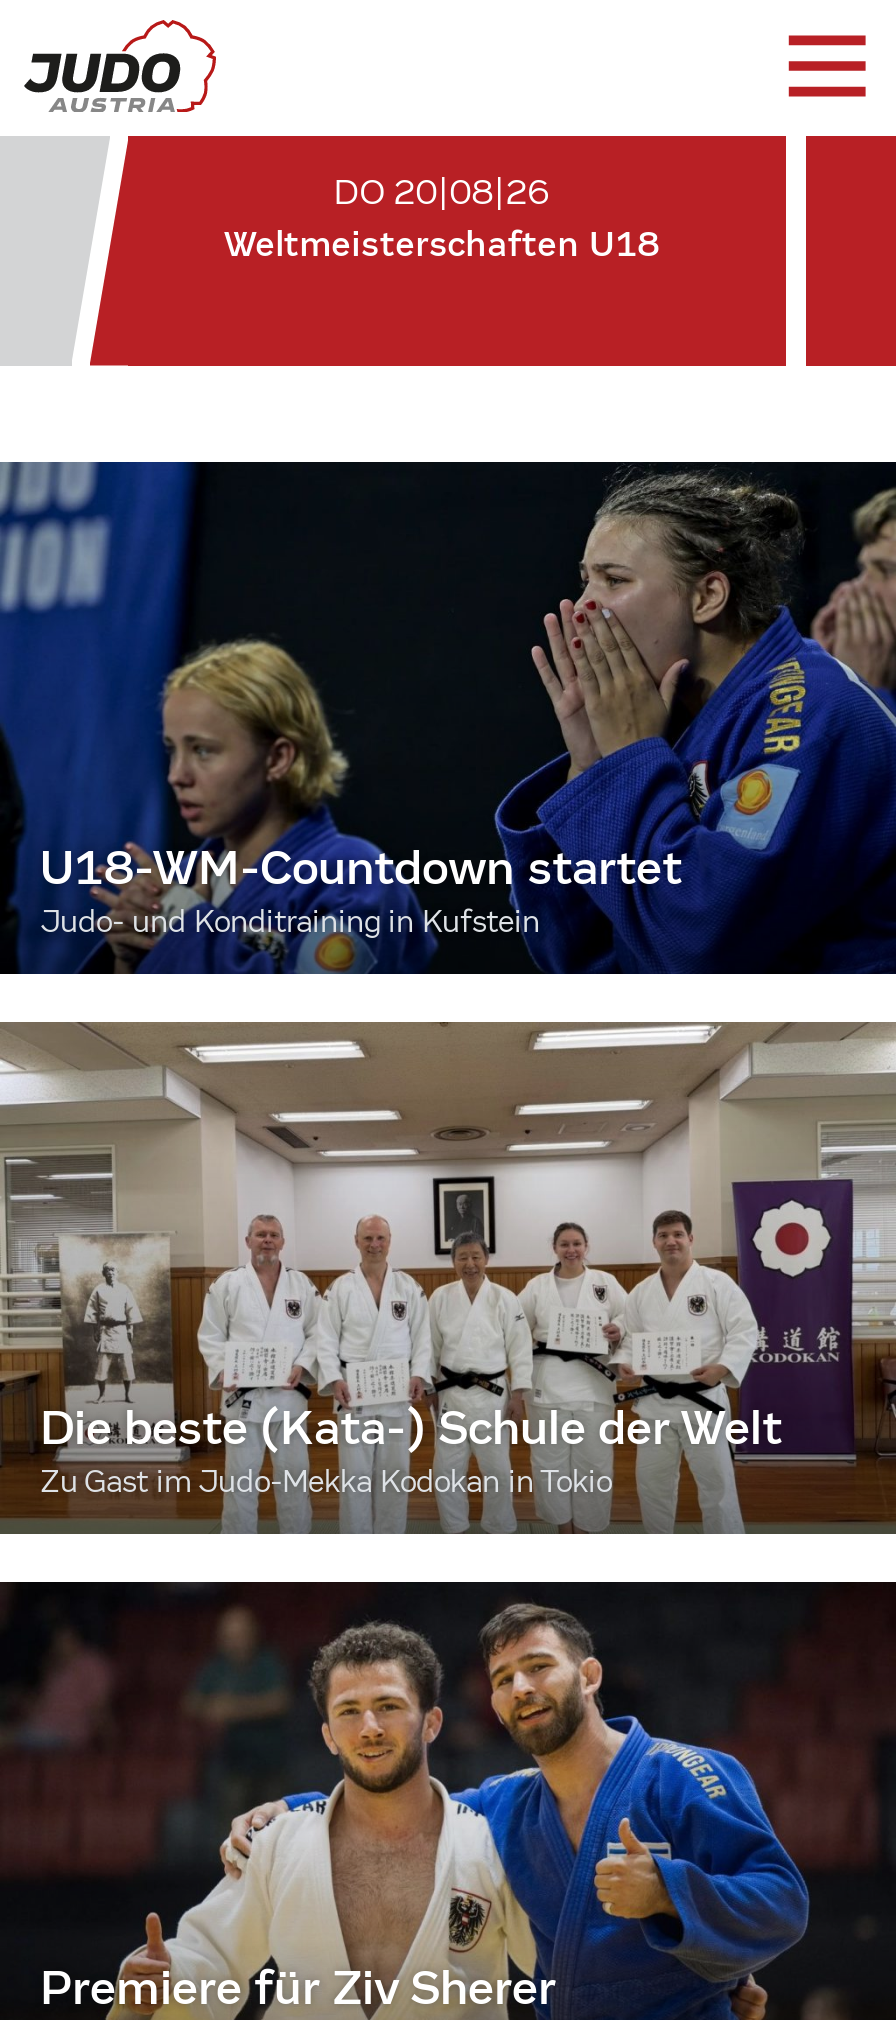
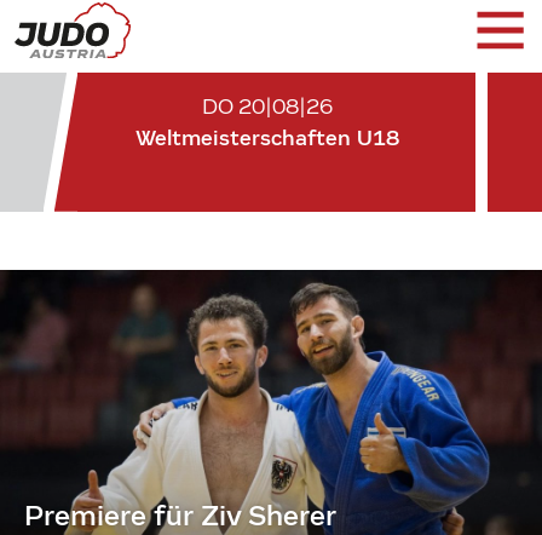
[6,460,890,976] [image] | U18-WM-Countdown startet | Judo- und Konditraining in Kufstein -> none
[6,1020,890,1536] [image] | Die beste (Kata-) Schule der Welt | Zu Gast im Judo-Mekka Kodokan in Tokio -> none

